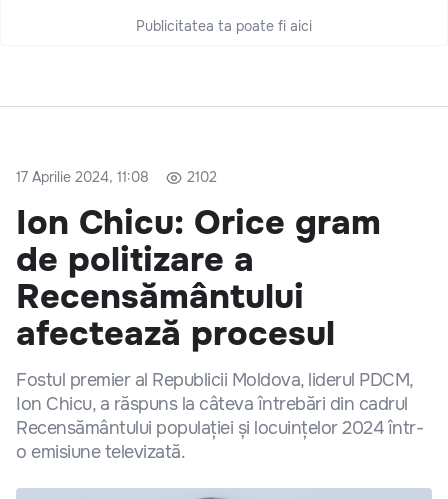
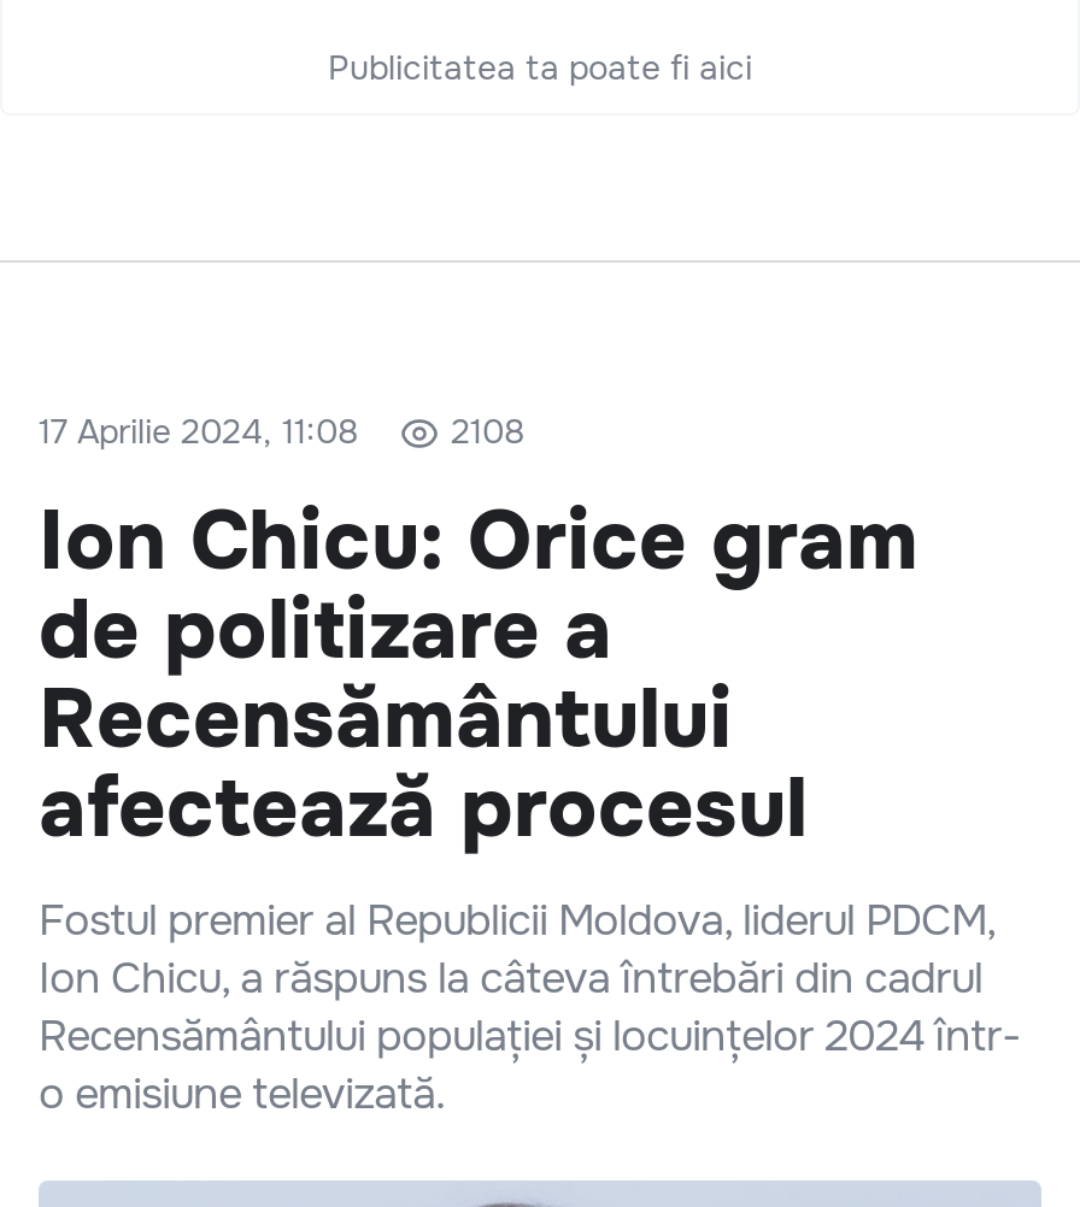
[187,168,217,186] 2102 -> [451,411,526,454] 2108

